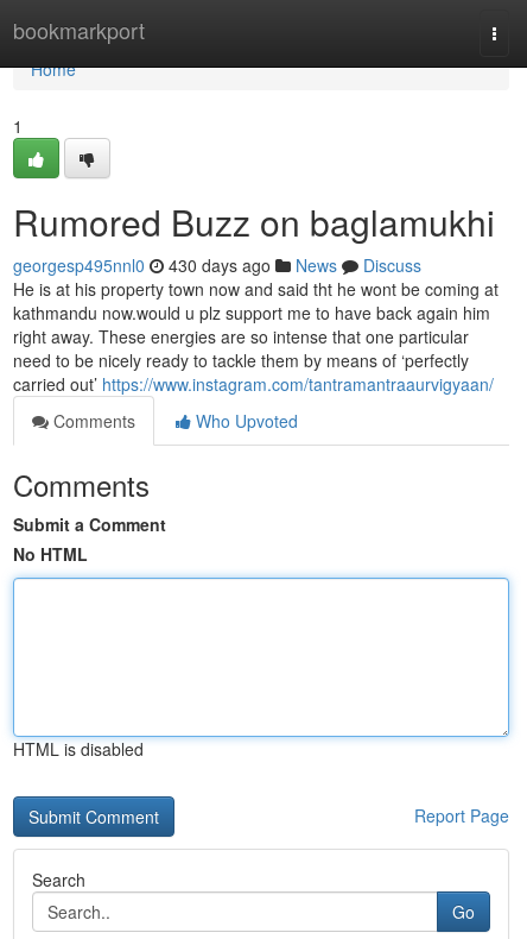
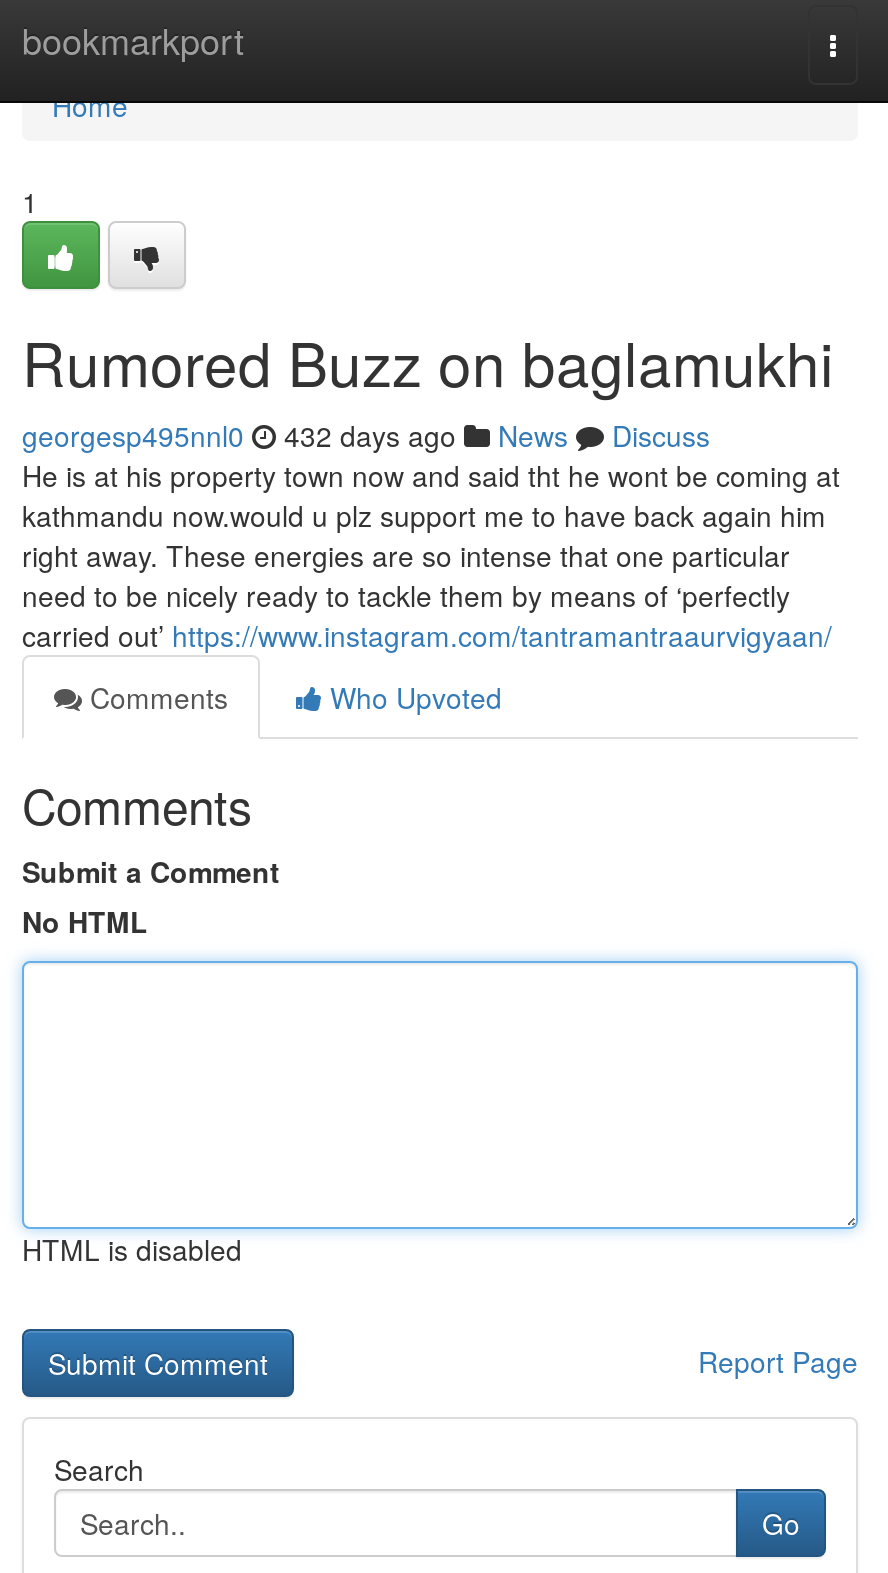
[13,253,421,277] georgesp495nnl0 430 days ago News Discuss -> [22,415,710,455] georgesp495nnl0 432 days ago News Discuss

